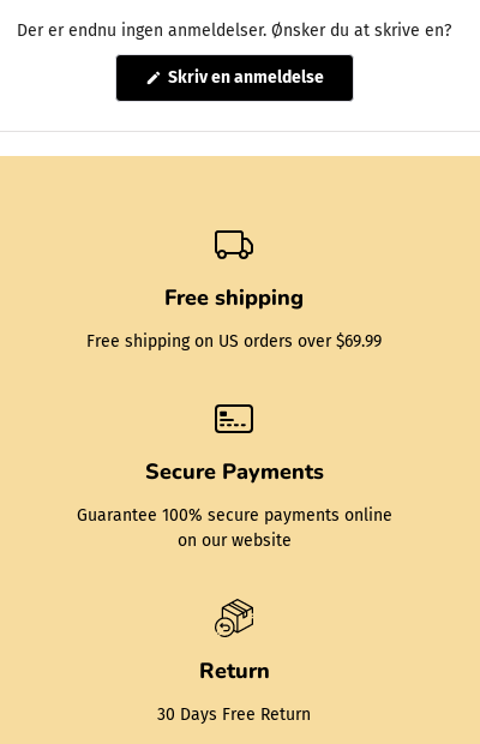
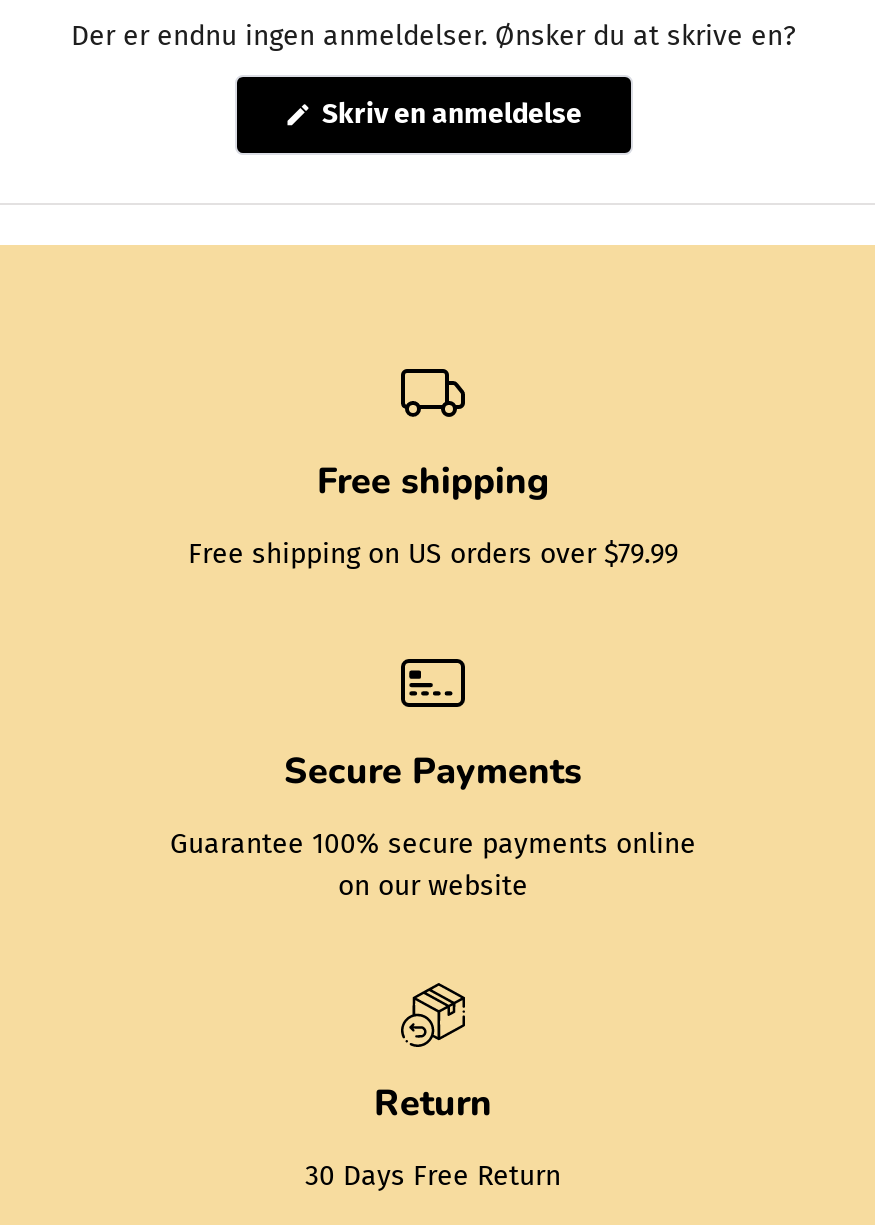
[86,331,382,352] Free shipping on US orders over $69.99 -> [188,537,678,571] Free shipping on US orders over $79.99

